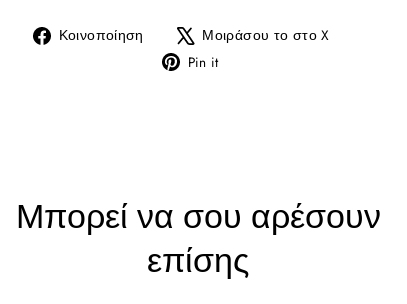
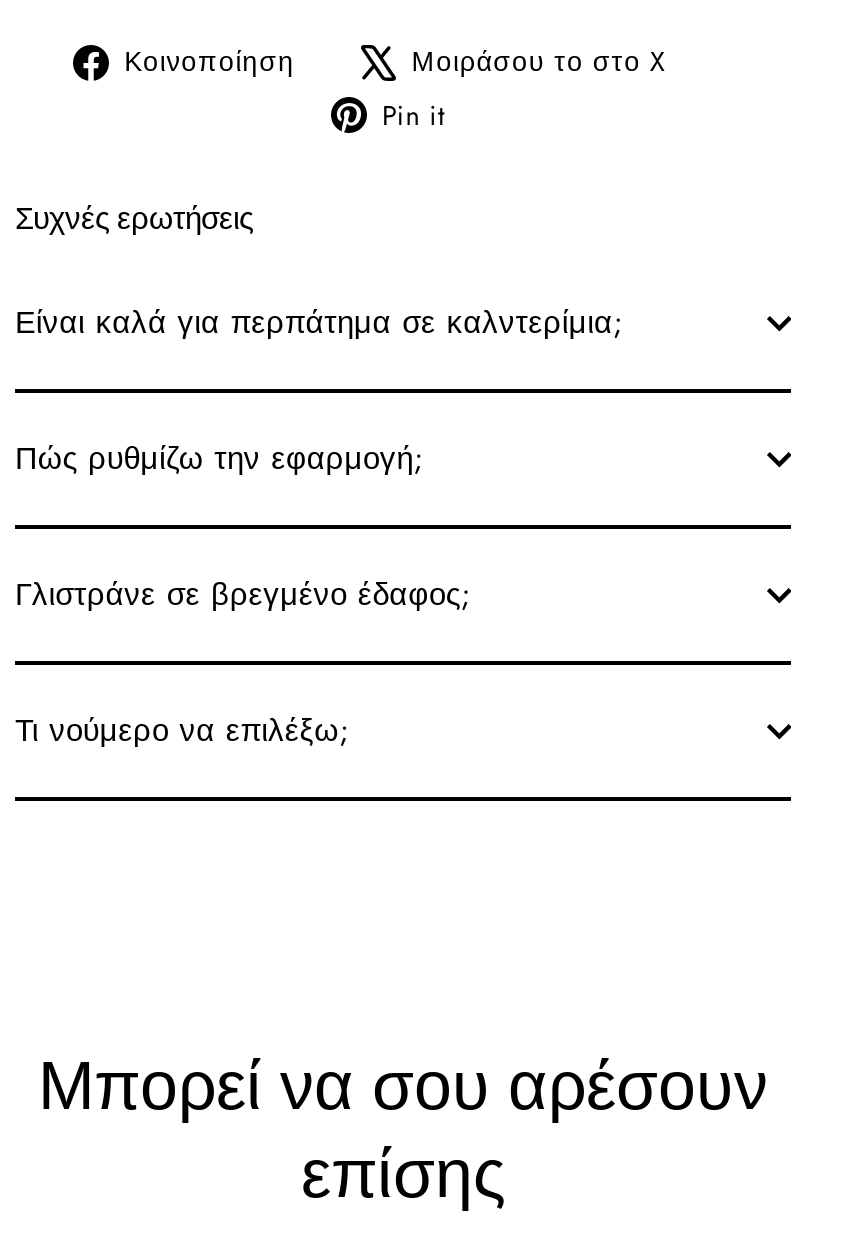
none -> [15,196,624,752] Συχνές ερωτήσεις | Είναι καλά για περπάτημα σε καλντερίμια; | Πώς ρυθμίζω την εφαρμογή; | Γλιστράνε σε βρεγμένο έδαφος; | Τι νούμερο να επιλέξω;

